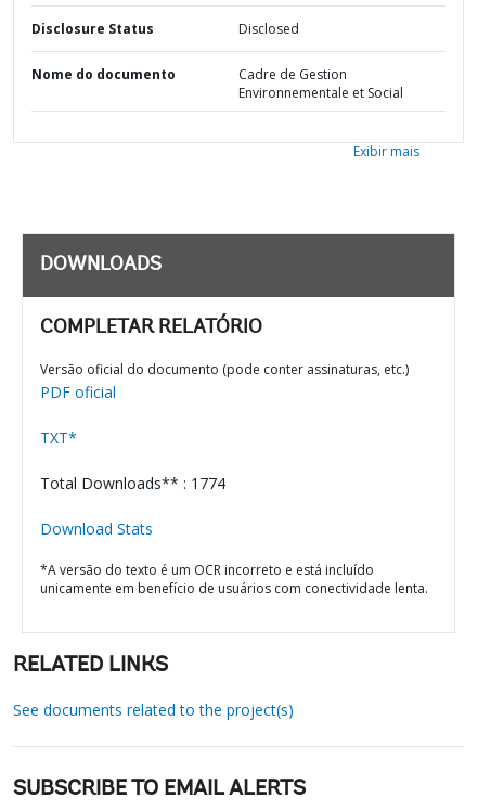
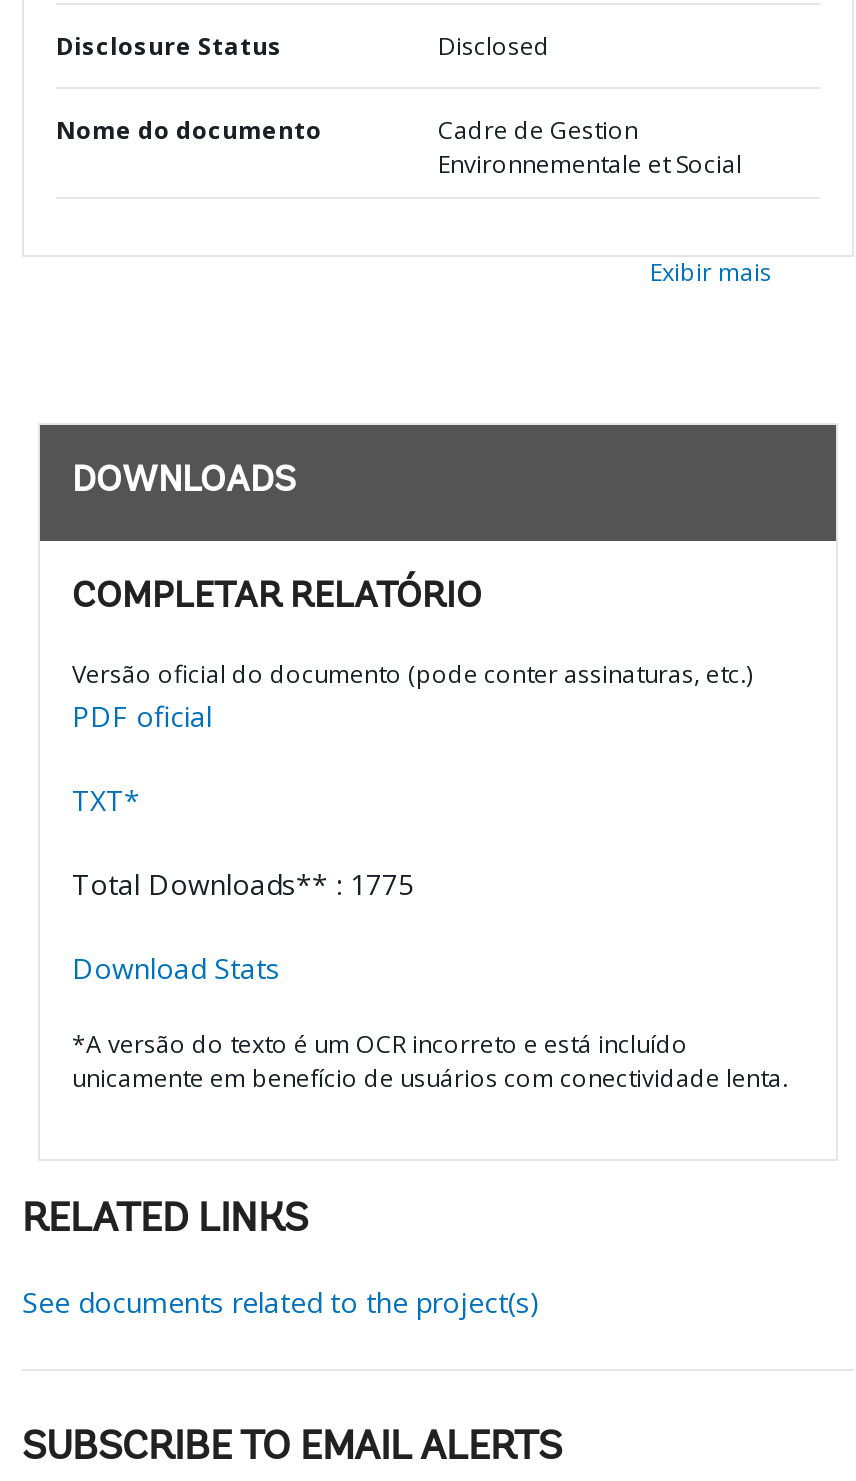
[40,473,225,493] Total Downloads** : 1774 -> [72,865,414,903] Total Downloads** : 1775

